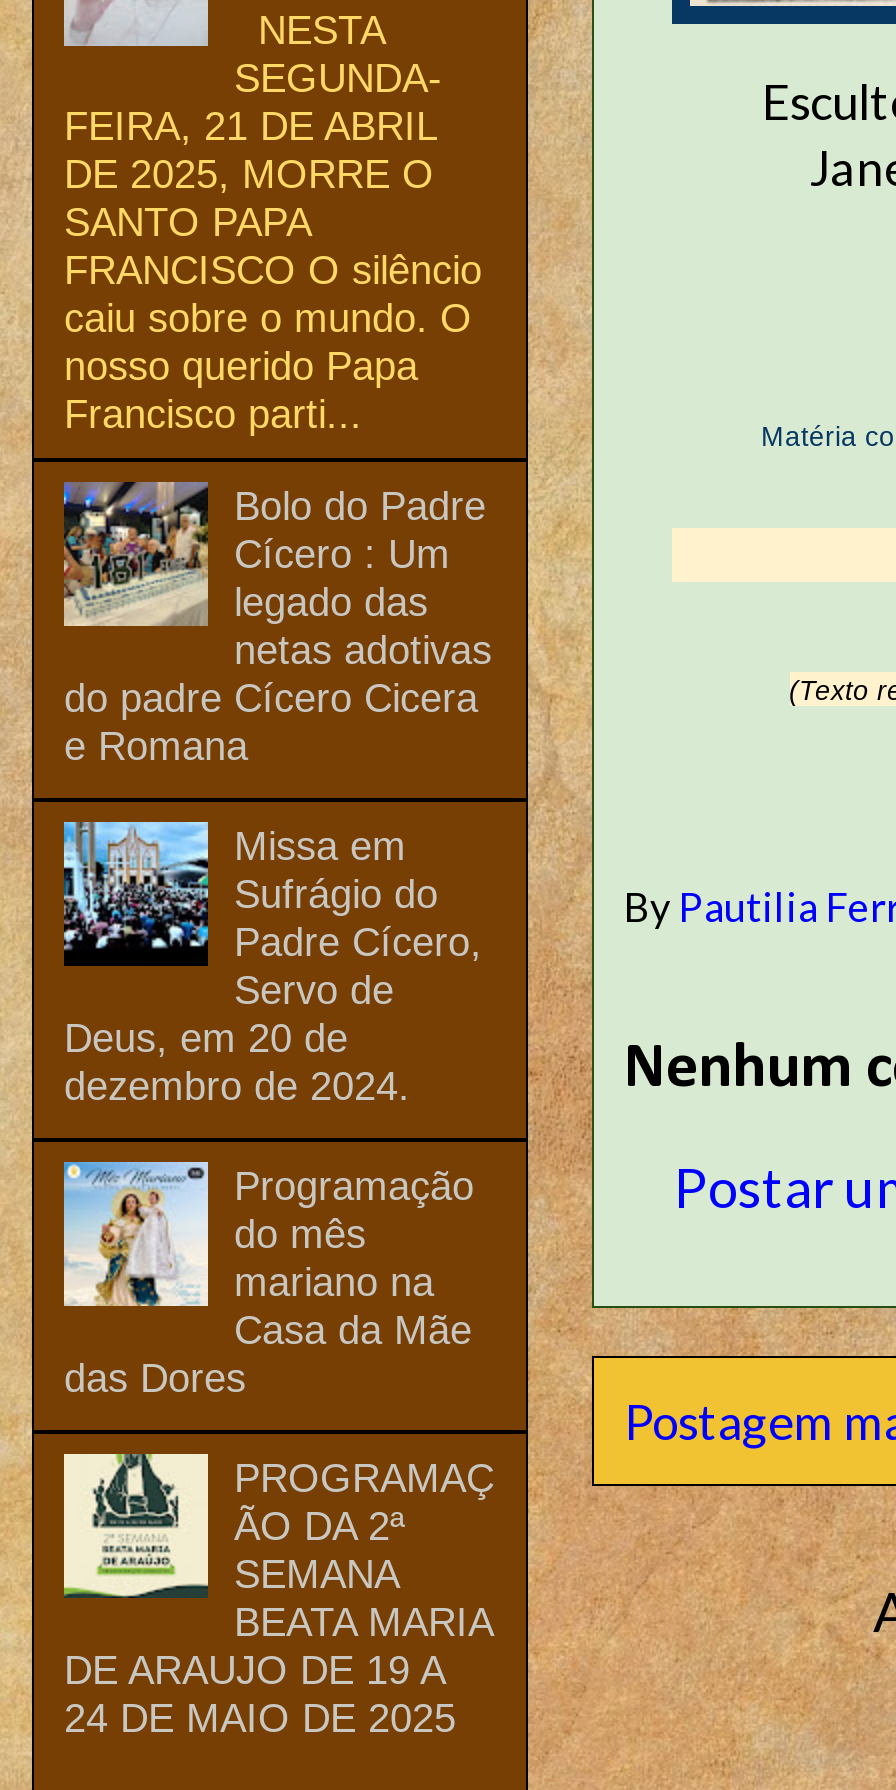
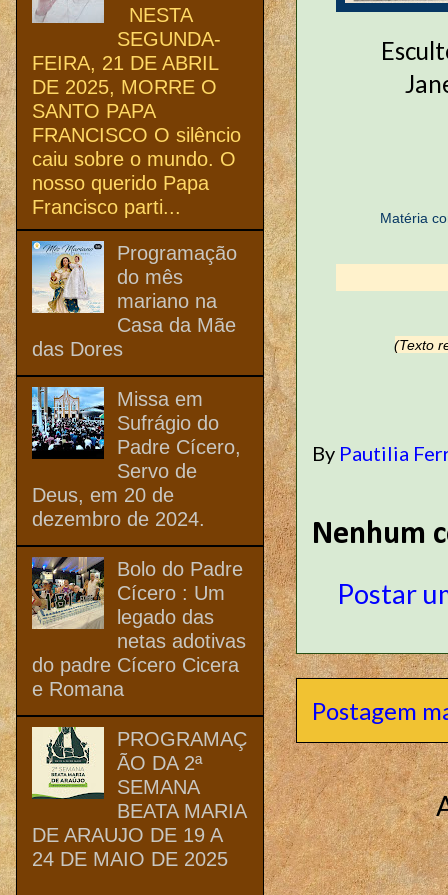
[62,480,206,626] [image] -> [31,240,103,313] [image]
moved [64,483,492,767] -> [32,558,246,700]: Bolo do Padre | Cícero : Um | legado das | netas adotivas | do padre Cícero Cicera | e Romana
moved [60,818,482,1107] -> [30,385,241,530]: [image] | Missa em | Sufrágio do | Padre Cícero, | Servo de | Deus, em 20 de | dezembro de 2024.
[62,1160,206,1292] [image] -> [31,556,103,646] [image]
moved [64,1163,474,1399] -> [32,242,237,360]: Programação | do mês | mariano na | Casa da Mãe | das Dores

